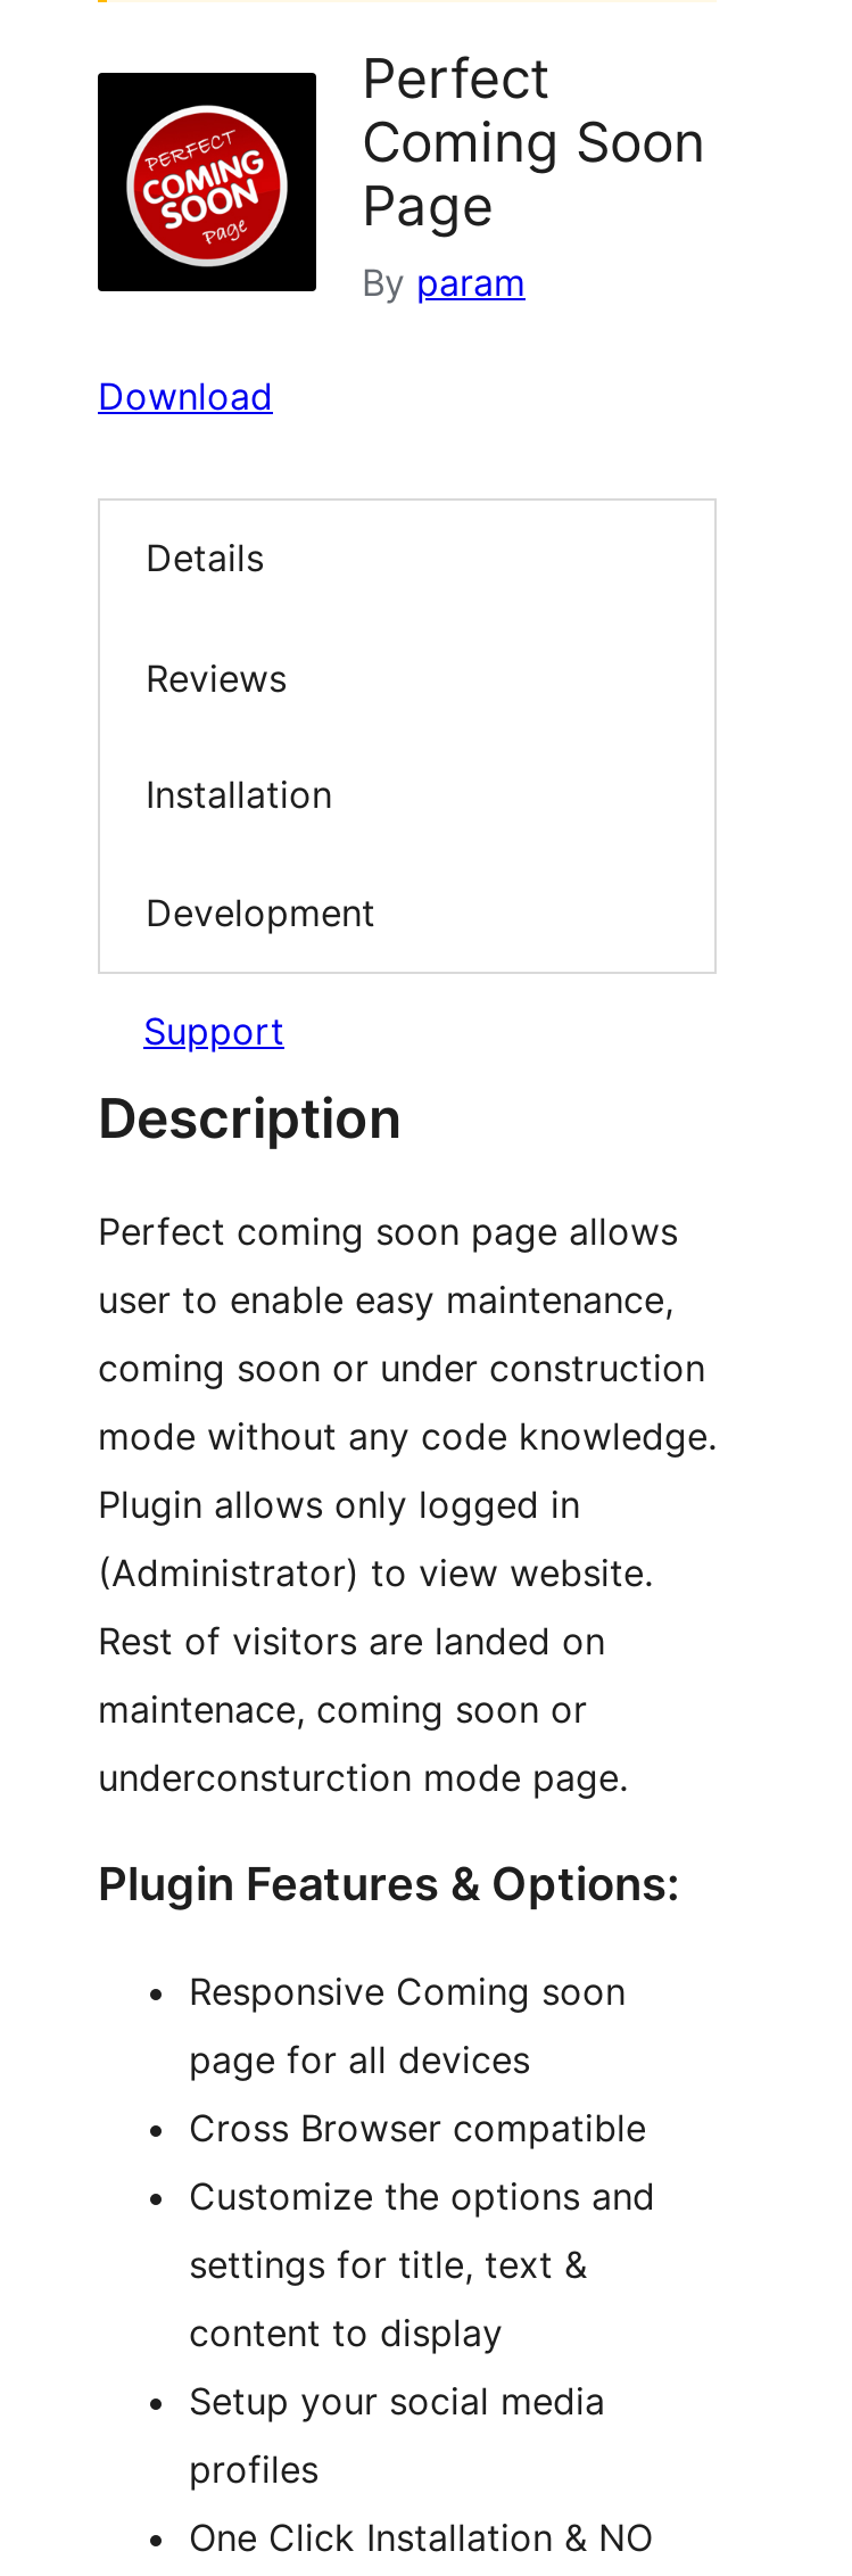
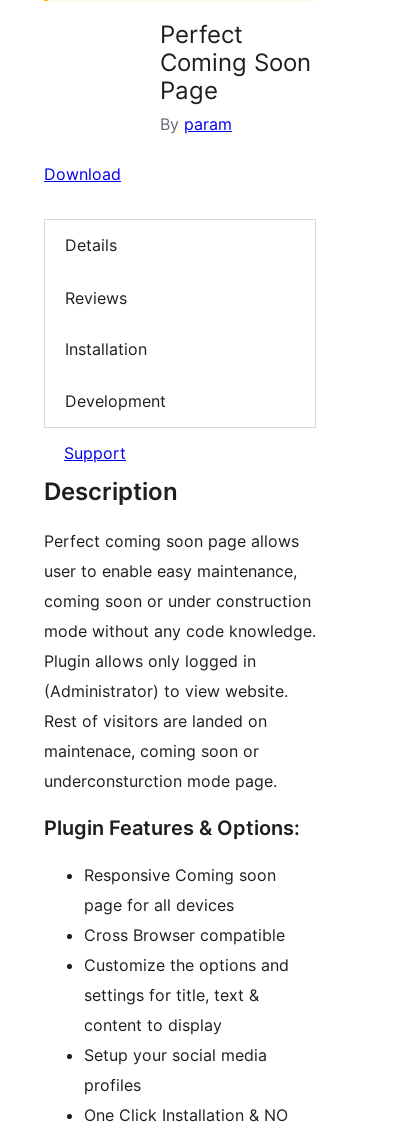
[96,71,319,294] [image] -> none

